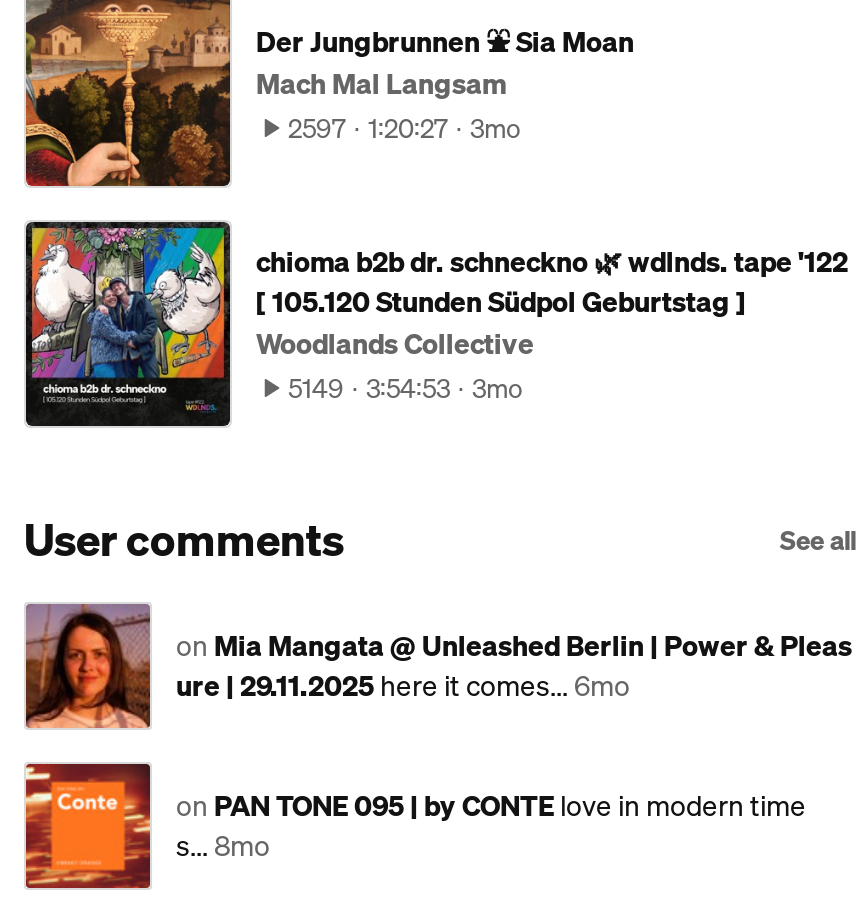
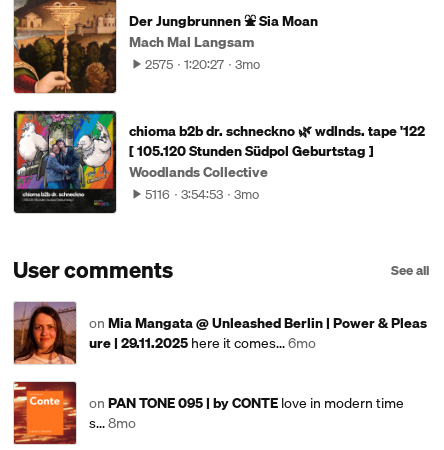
[288,109,520,149] 2597 1:20:27 3mo -> [145,54,260,74] 2575 1:20:27 3mo
[288,369,522,409] 5149 3:54:53 3mo -> [145,184,259,204] 5116 3:54:53 3mo

